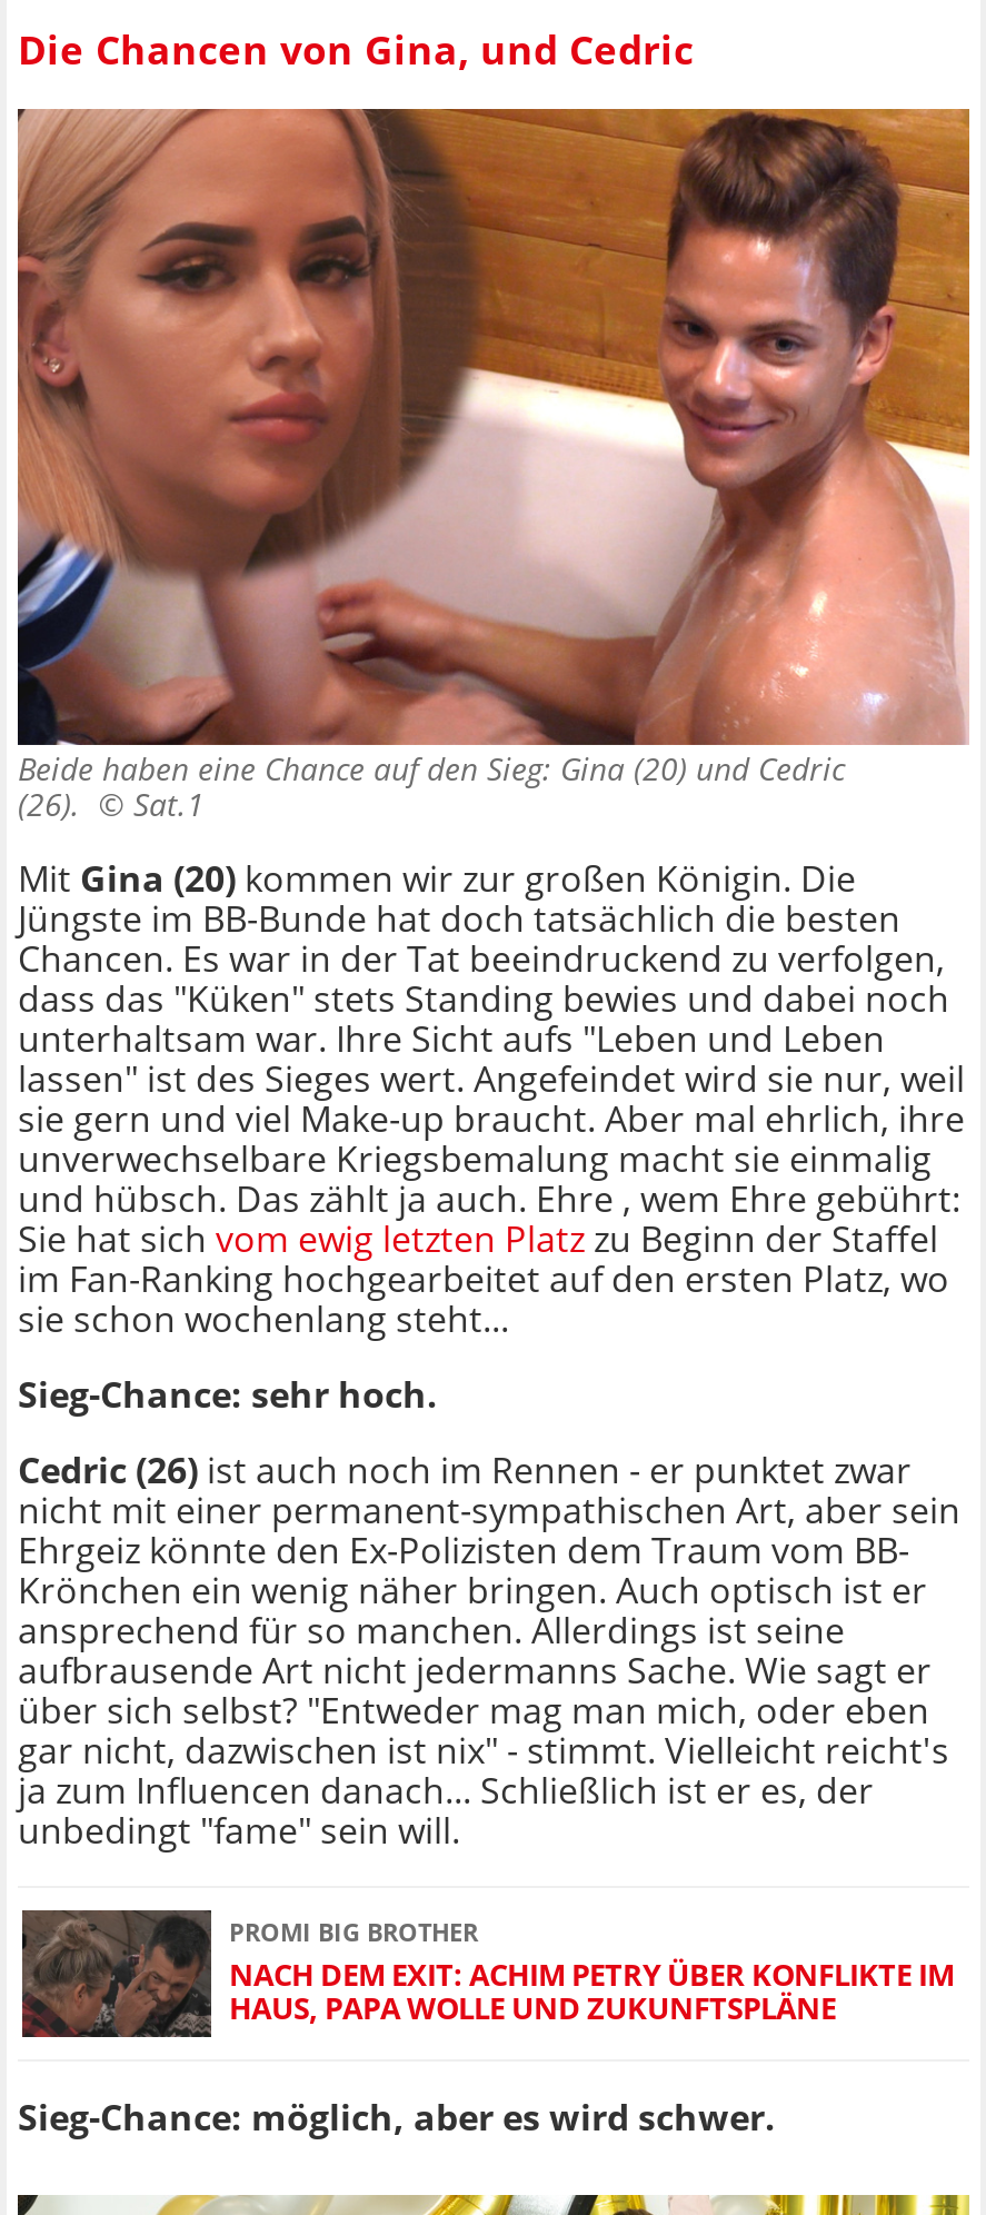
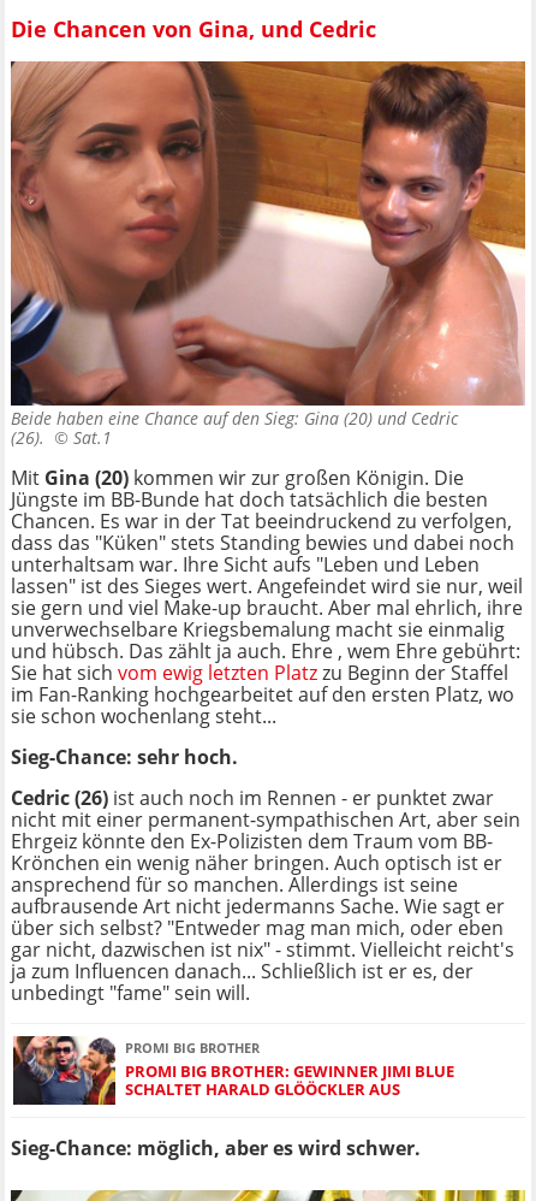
[20,1908,954,2039] [image] | NACH DEM EXIT: ACHIM PETRY ÜBER KONFLIKTE IM | HAUS, PAPA WOLLE UND ZUKUNFTSPLÄNE -> [12,1035,454,1106] [image] | PROMI BIG BROTHER: GEWINNER JIMI BLUE | SCHALTET HARALD GLÖÖCKLER AUS

